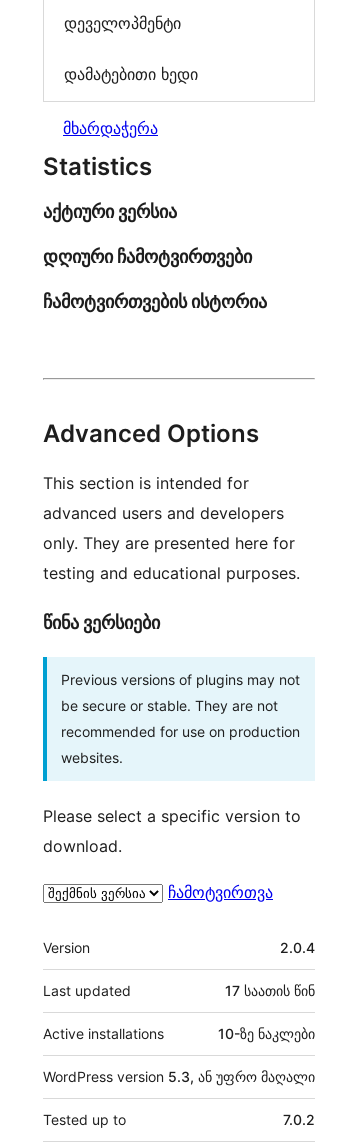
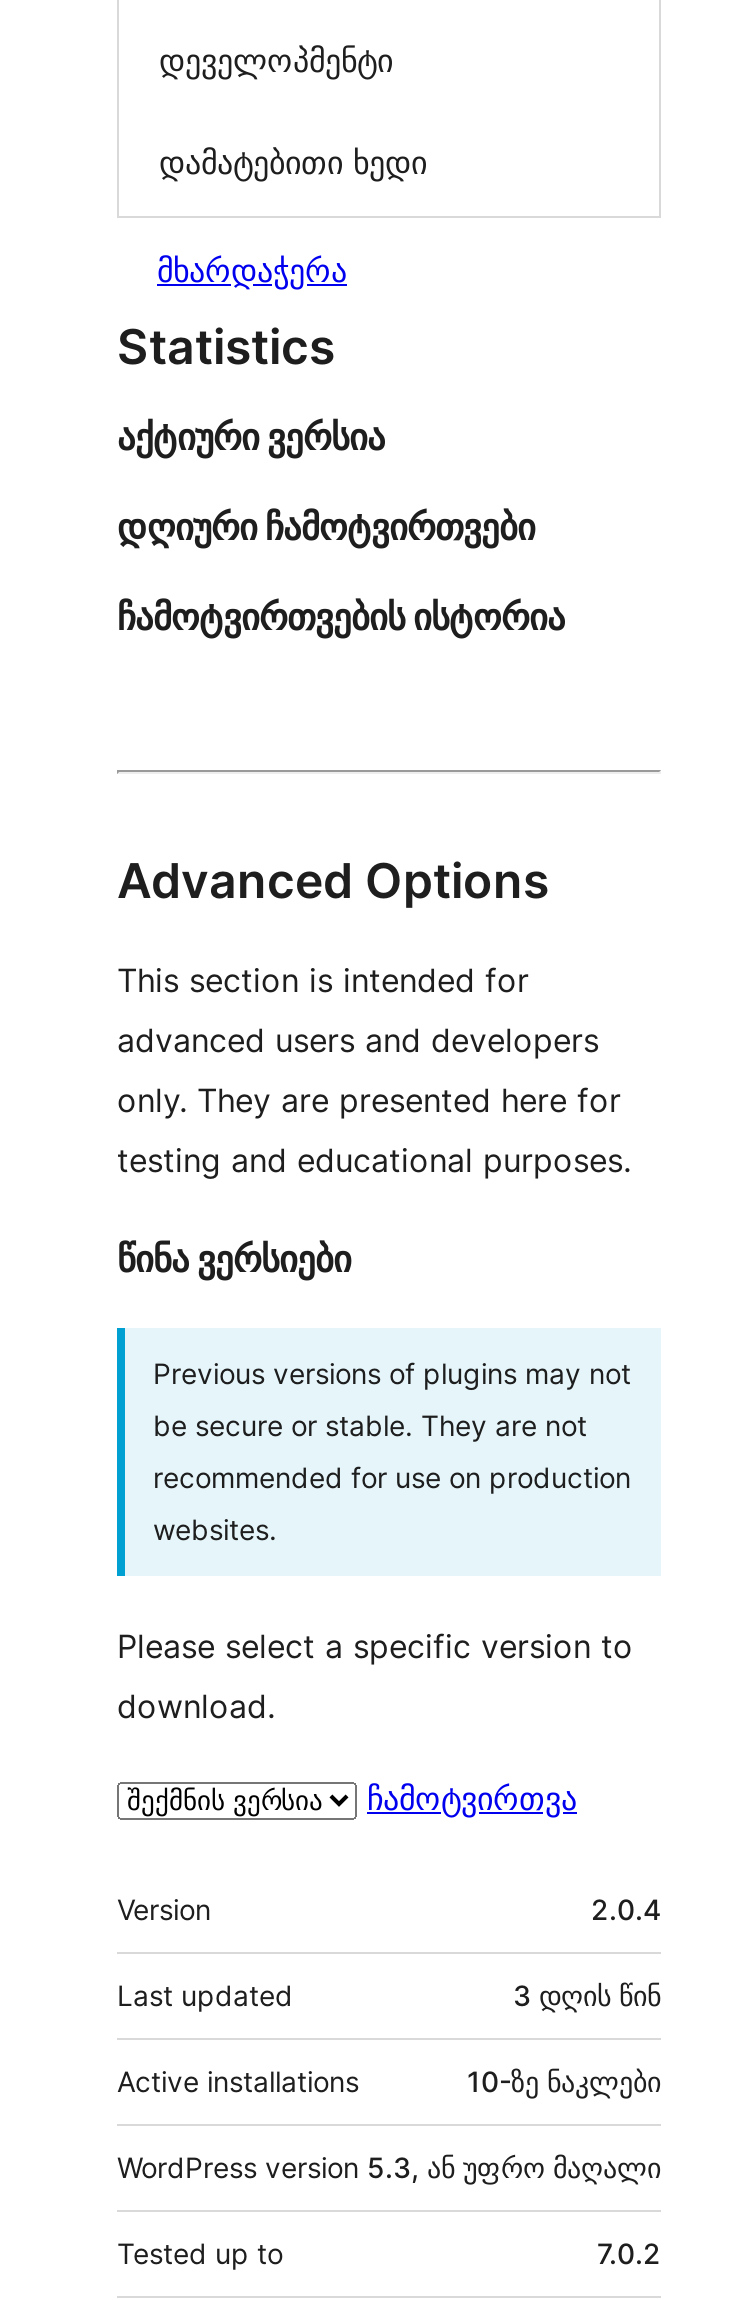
[225,981,315,998] 17 საათის წინ -> [513,1977,661,2011] 3 დღის წინ

